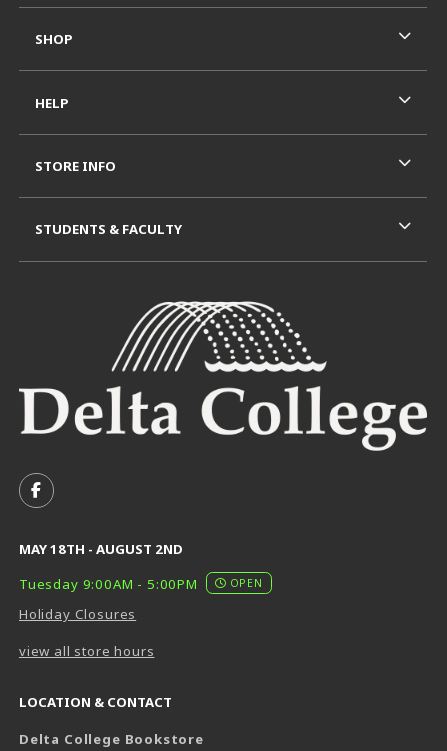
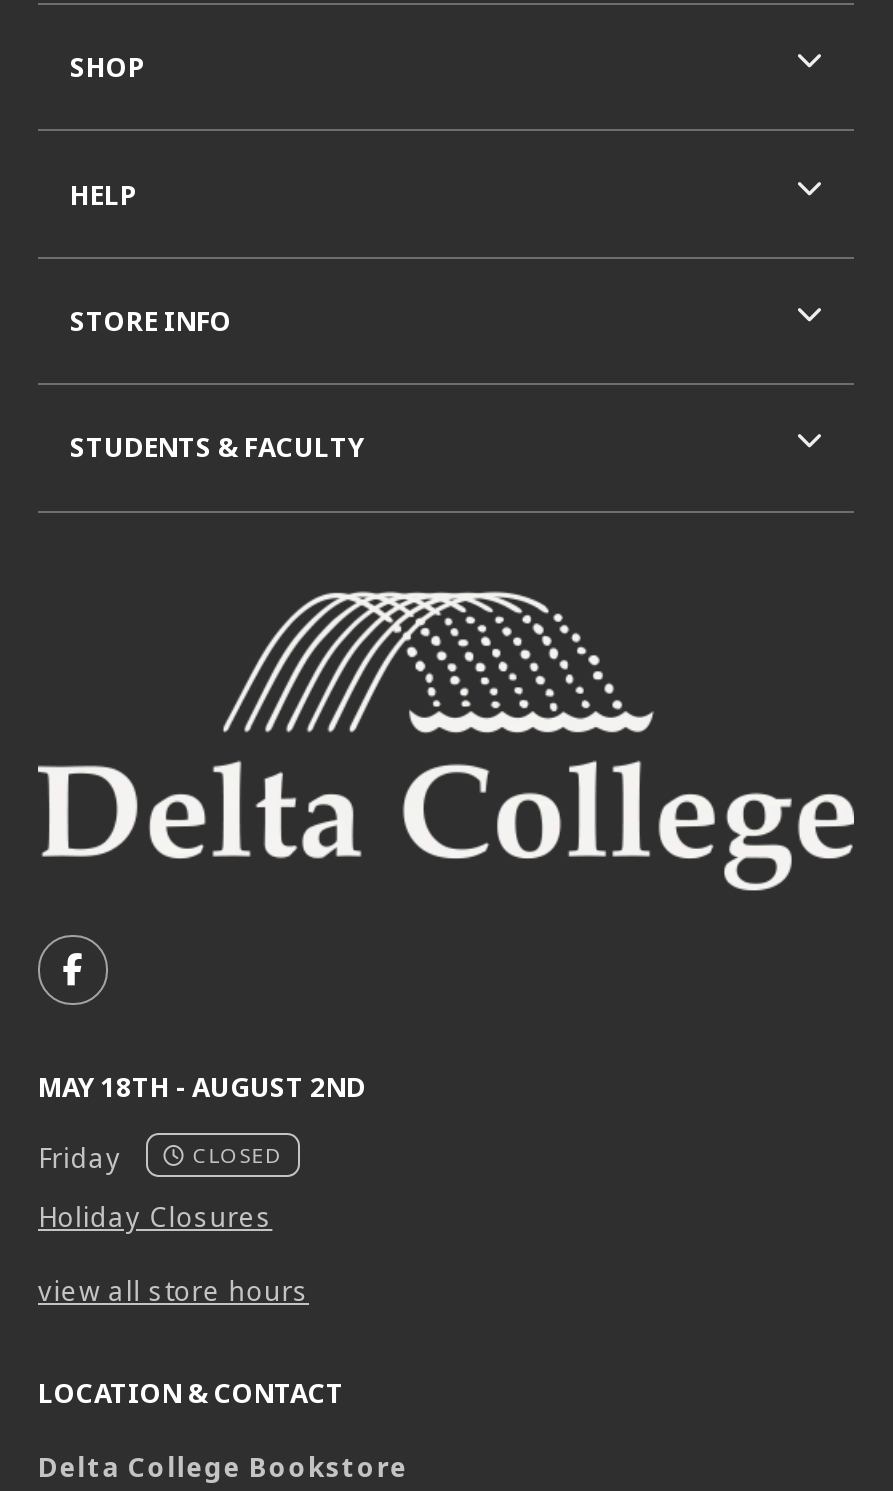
[19,575,263,593] Tuesday 9:00AM - 5:00PM | OPEN -> [38,1139,283,1175] Friday | CLOSED

